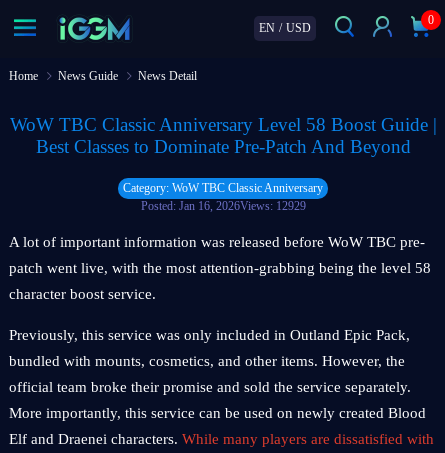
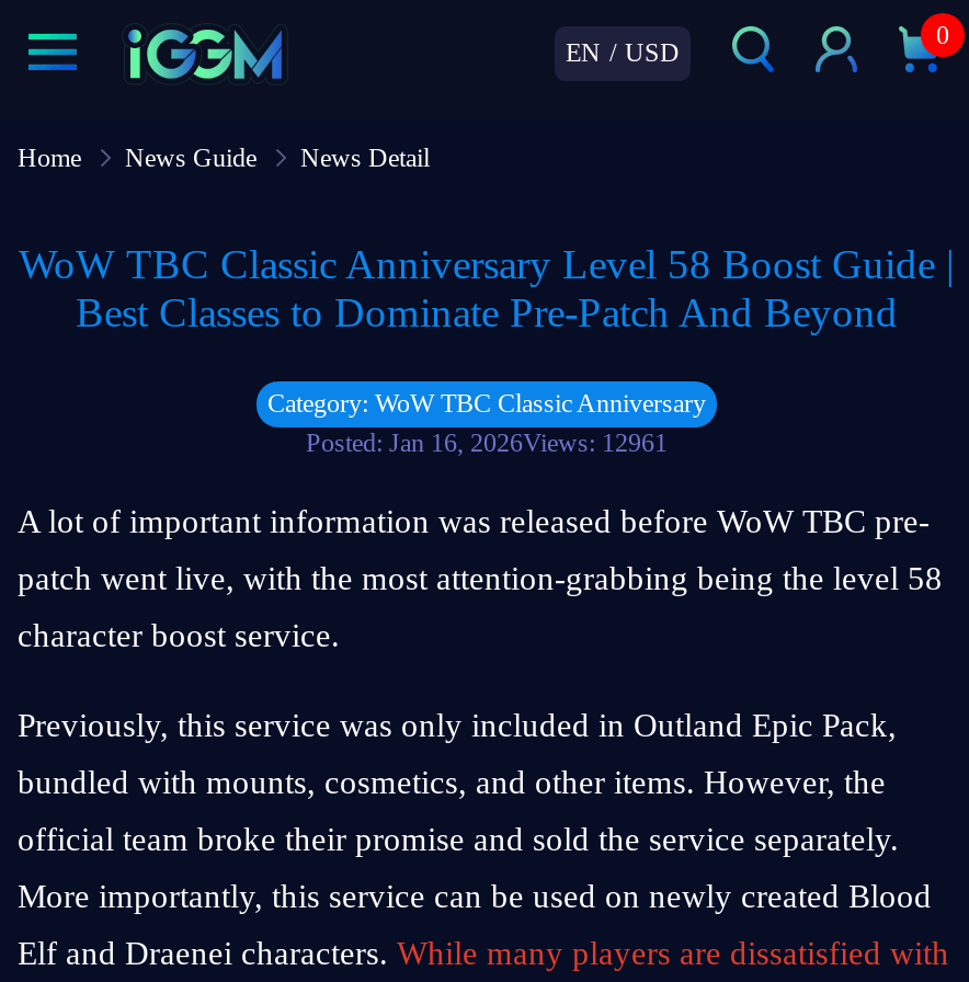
[140,199,305,213] Posted: Jan 16, 2026Views: 12929 -> [306,427,668,458] Posted: Jan 16, 2026Views: 12961

